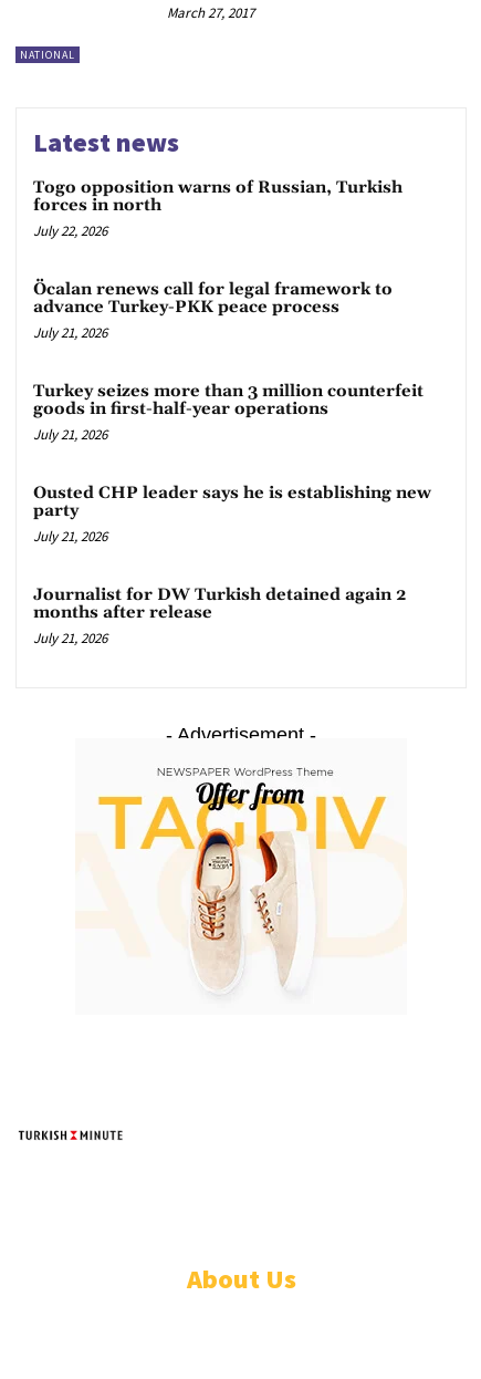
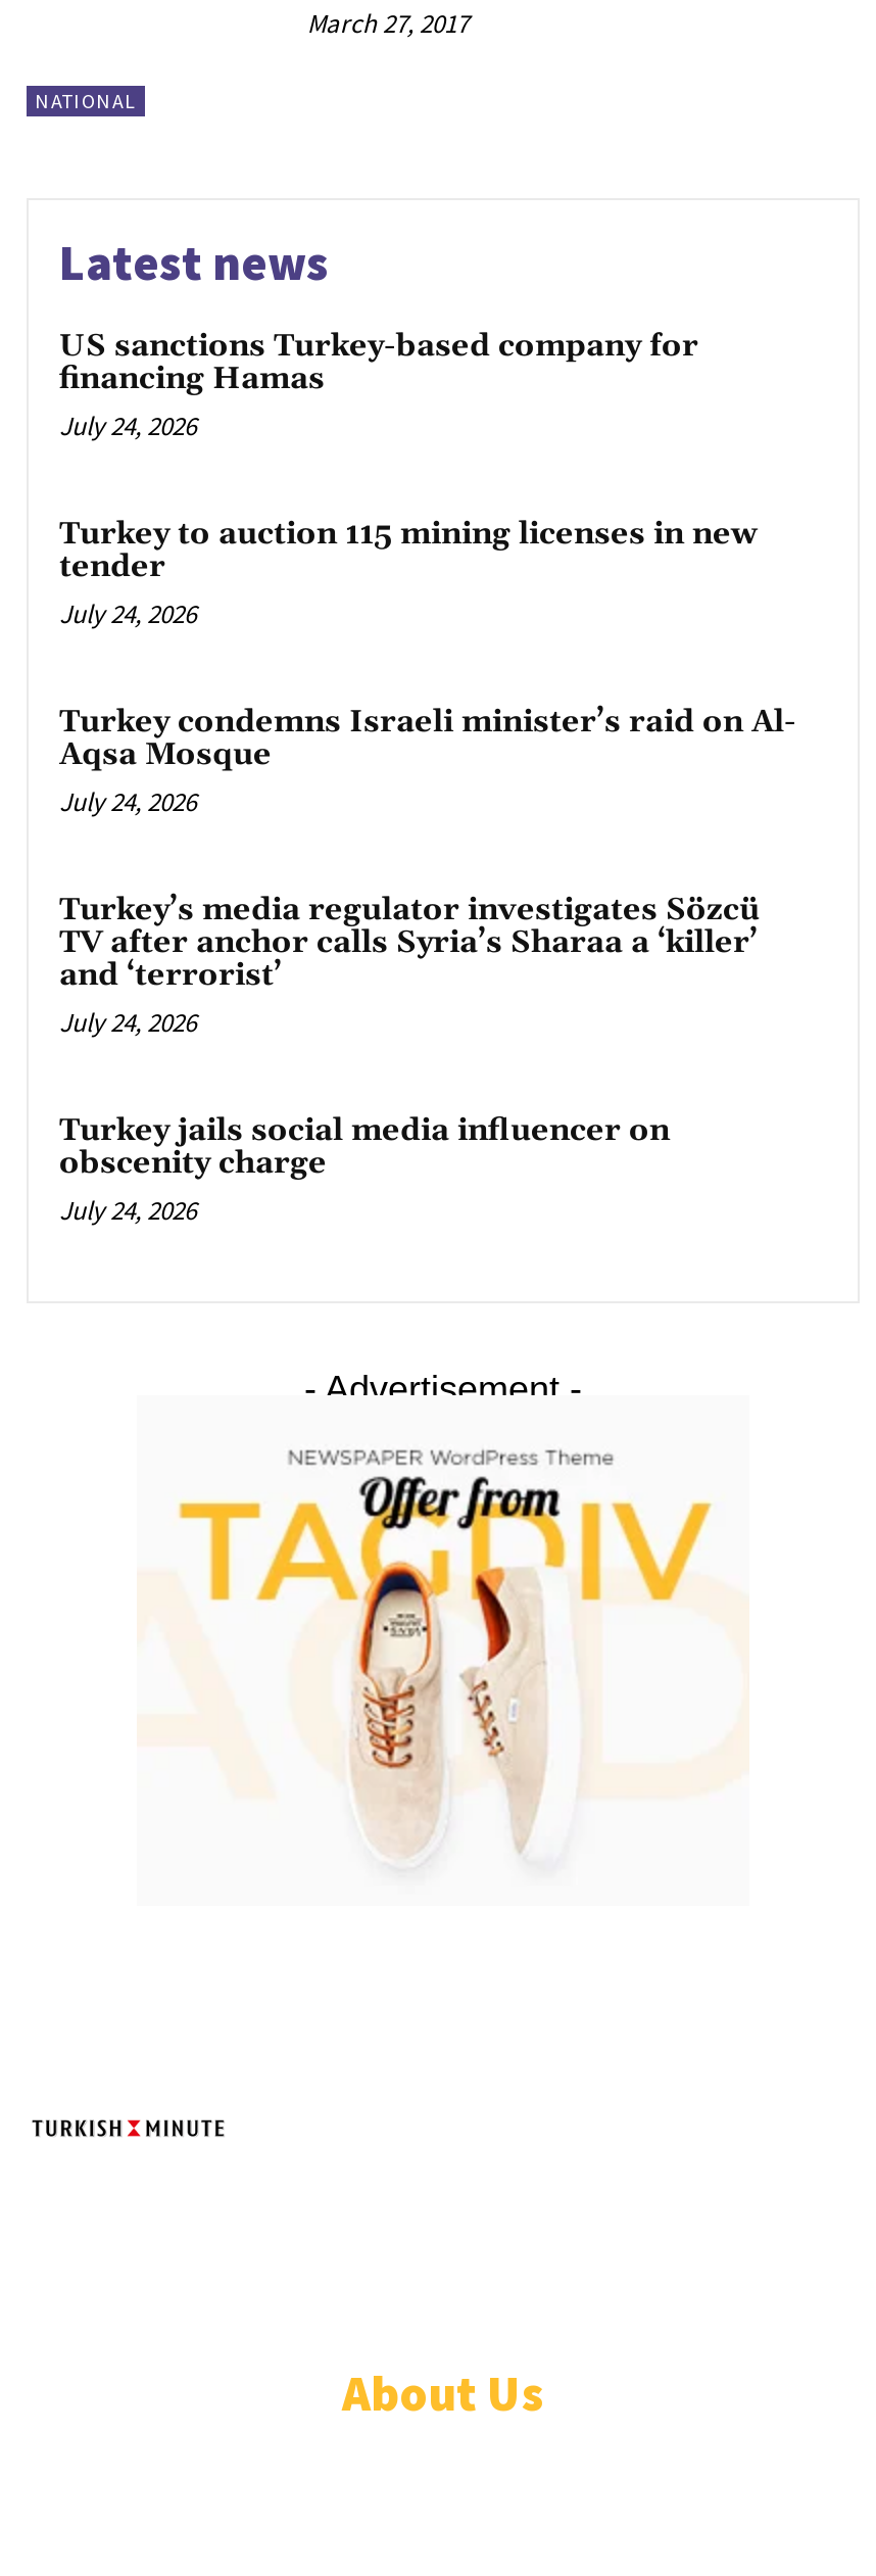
[33,178,402,241] Togo opposition warns of Russian, Turkish | forces in north | July 22, 2026 -> [59,328,698,444] US sanctions Turkey-based company for | financing Hamas | July 24, 2026
[33,279,393,342] Öcalan renews call for legal framework to | advance Turkey-PKK peace process | July 21, 2026 -> [59,516,758,632] Turkey to auction 115 mining licenses in new | tender | July 24, 2026
[33,381,424,444] Turkey seizes more than 3 million counterfeit | goods in first-half-year operations | July 21, 2026 -> [59,704,796,820] Turkey condemns Israeli minister’s raid on Al- | Aqsa Mosque | July 24, 2026
[33,483,431,546] Ousted CHP leader says he is establishing new | party | July 21, 2026 -> [59,891,760,1041] Turkey’s media regulator investigates Sözcü | TV after anchor calls Syria’s Sharaa a ‘killer’ | and ‘terrorist’ | July 24, 2026
[33,585,406,648] Journalist for DW Turkish detained again 2 | months after release | July 21, 2026 -> [59,1112,670,1229] Turkey jails social media influencer on | obscenity charge | July 24, 2026

